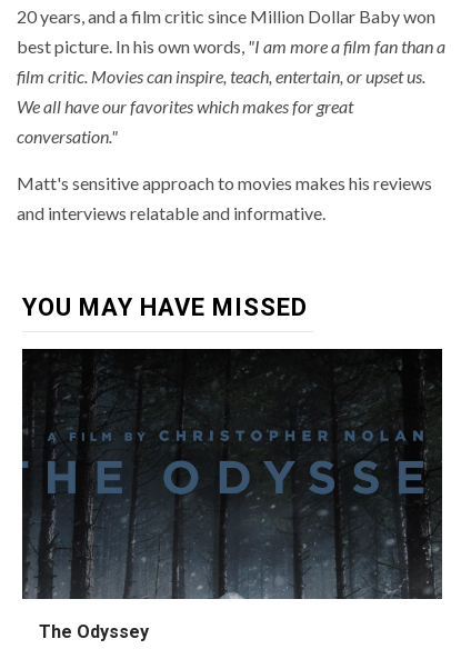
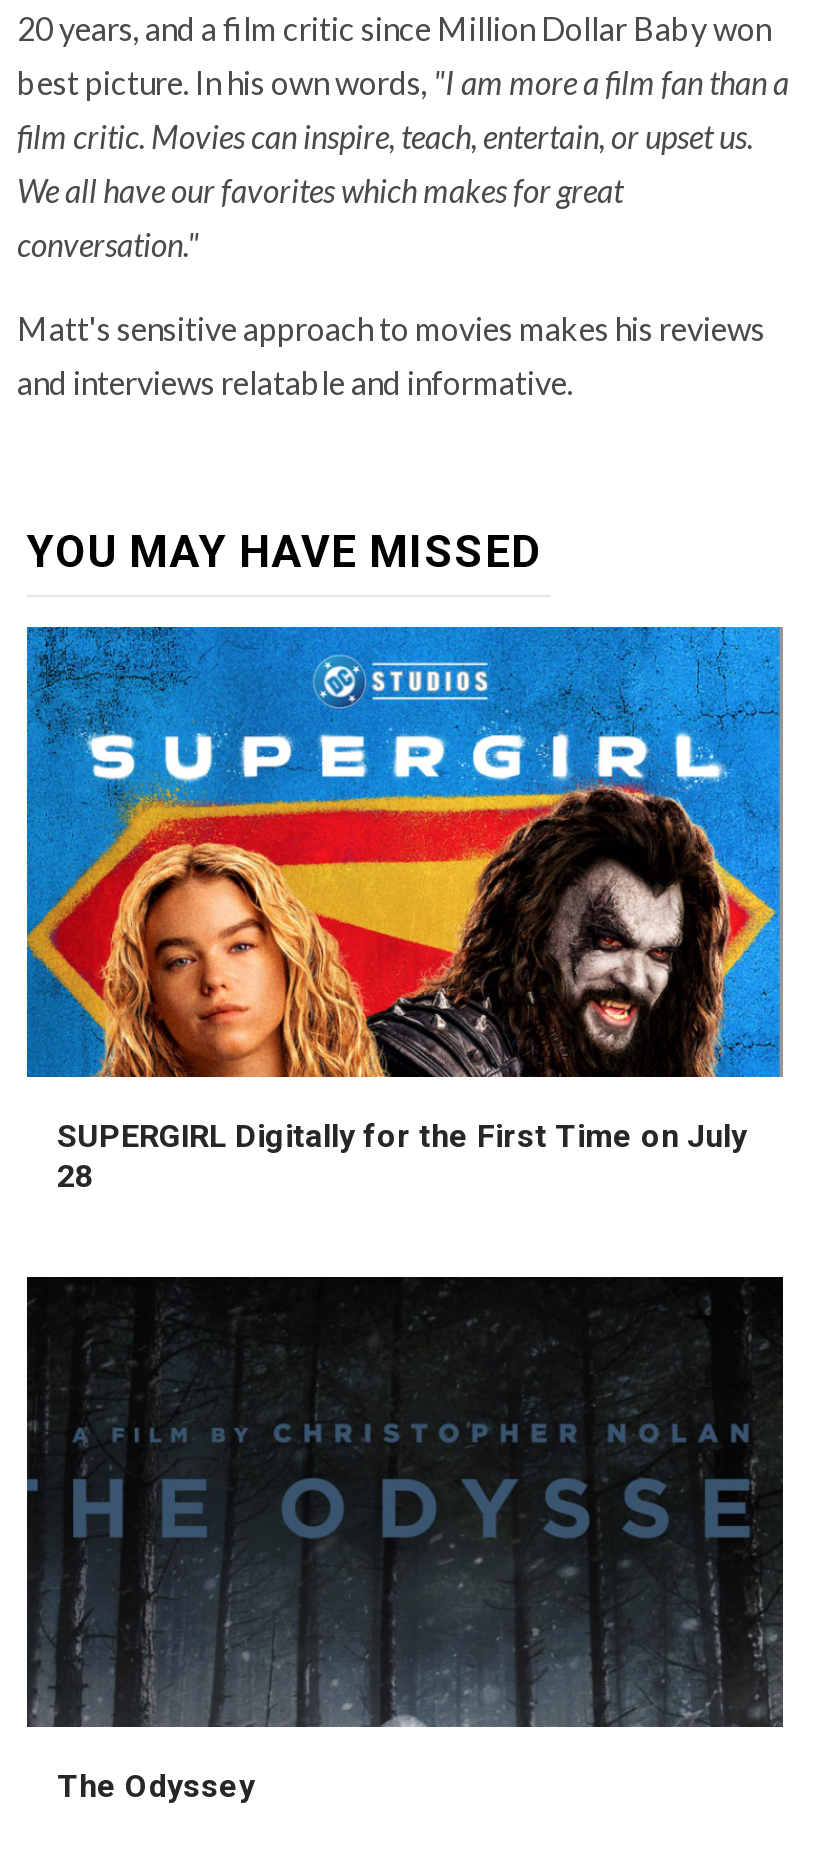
none -> [25,625,783,1195] [image] | SUPERGIRL Digitally for the First Time on July | 28

